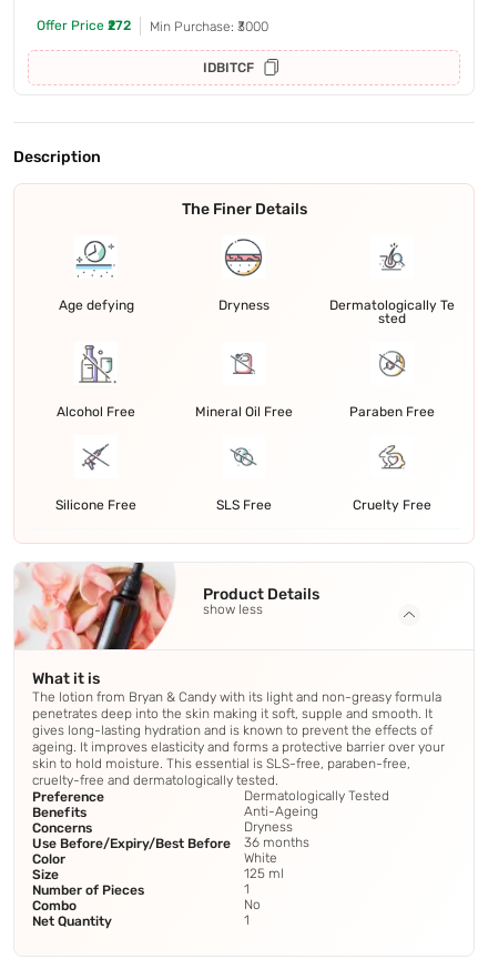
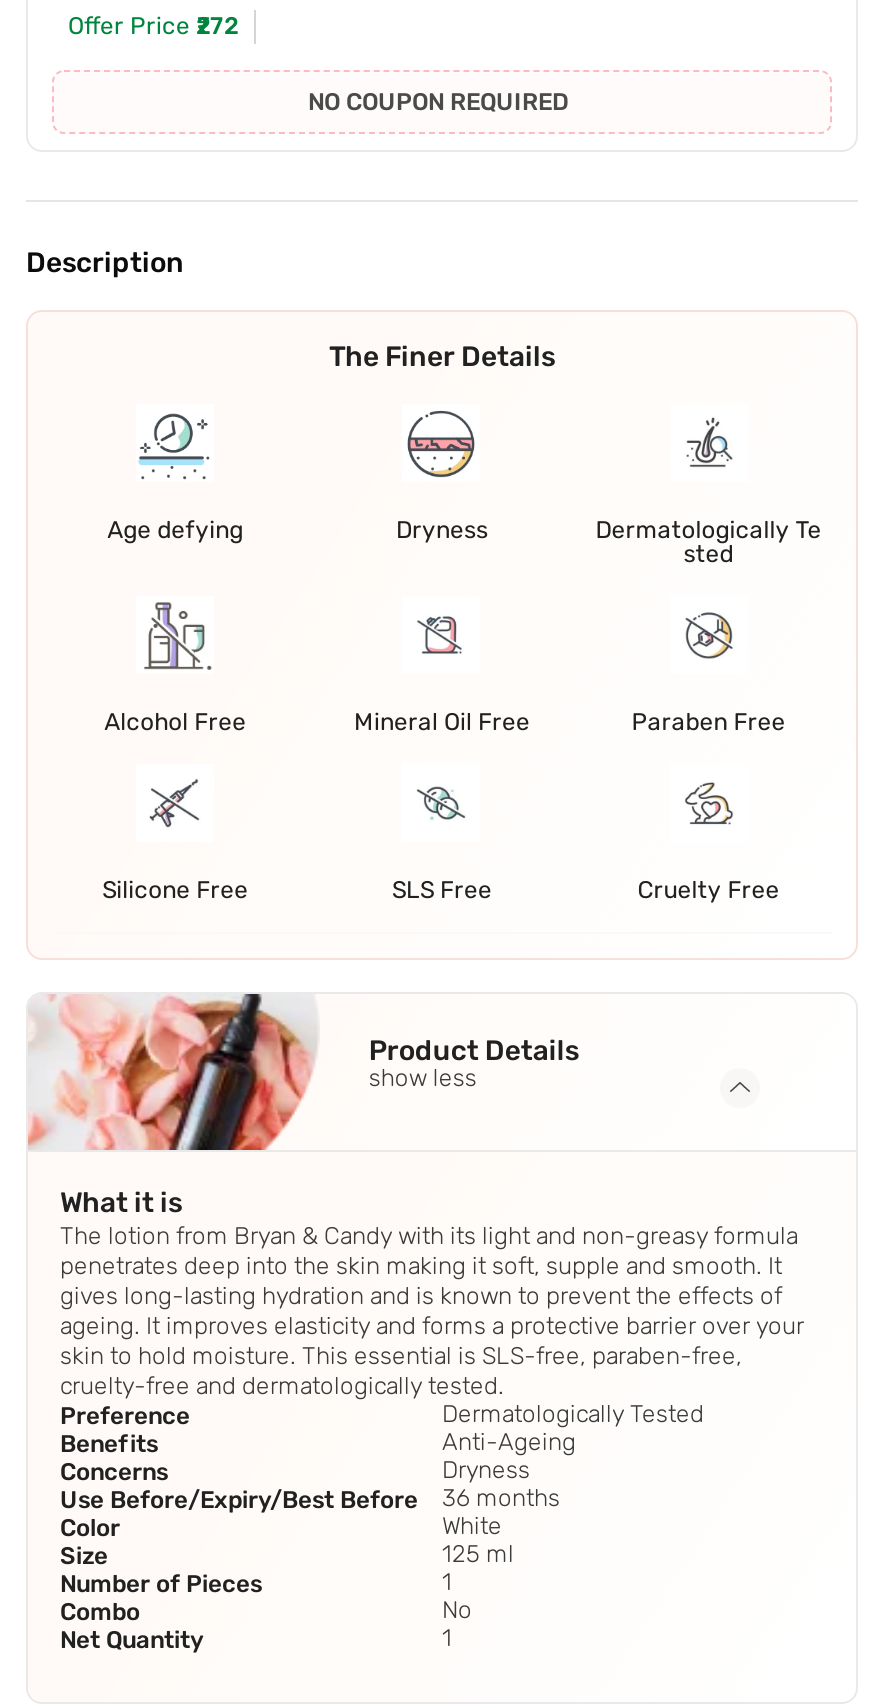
[150,19,268,76] Min Purchase: ₹3000 | IDBITCF -> [308,89,568,117] NO COUPON REQUIRED

